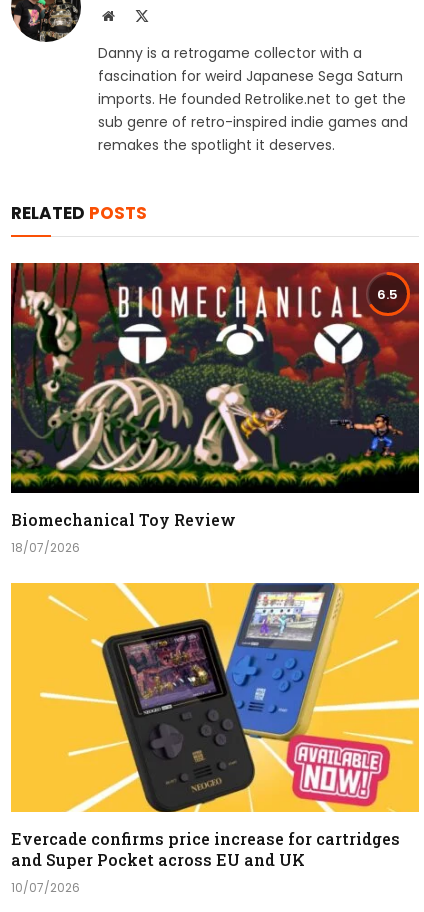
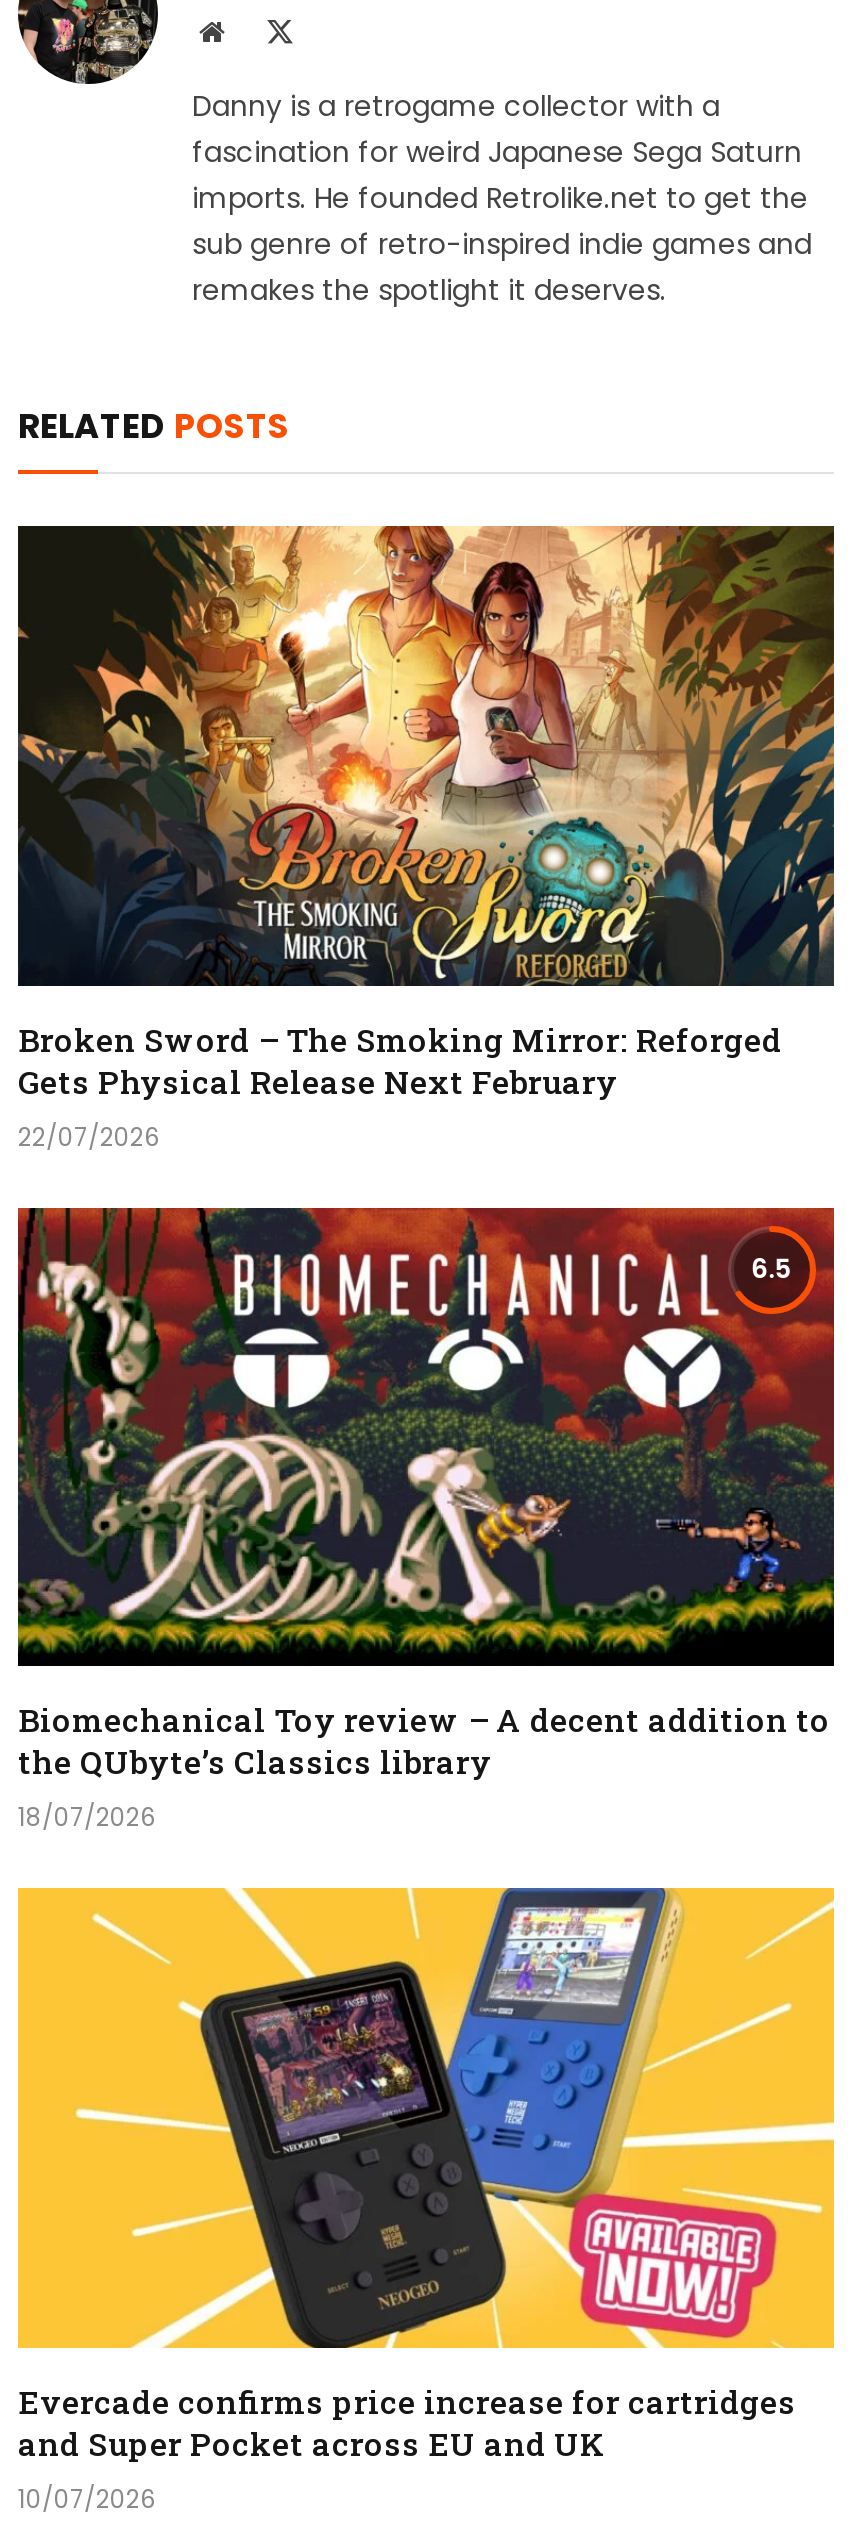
none -> [16,524,836,1154] [image] | Broken Sword – The Smoking Mirror: Reforged | Gets Physical Release Next February | 22/07/2026
[11,509,236,530] Biomechanical Toy Review -> [18,1699,830,1783] Biomechanical Toy review – A decent addition to | the QUbyte’s Classics library

